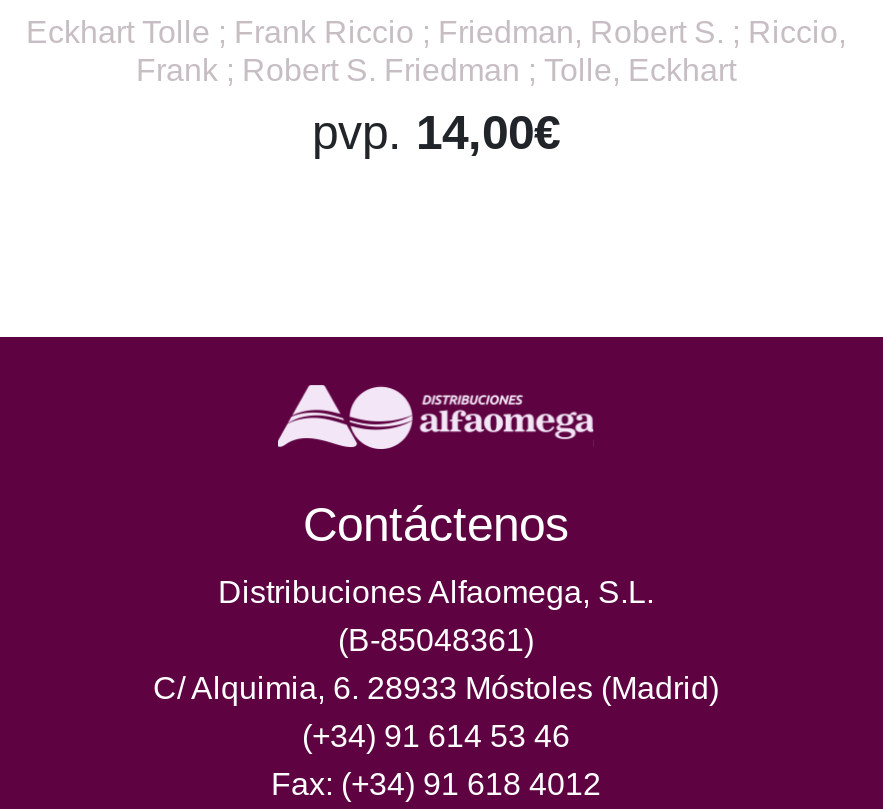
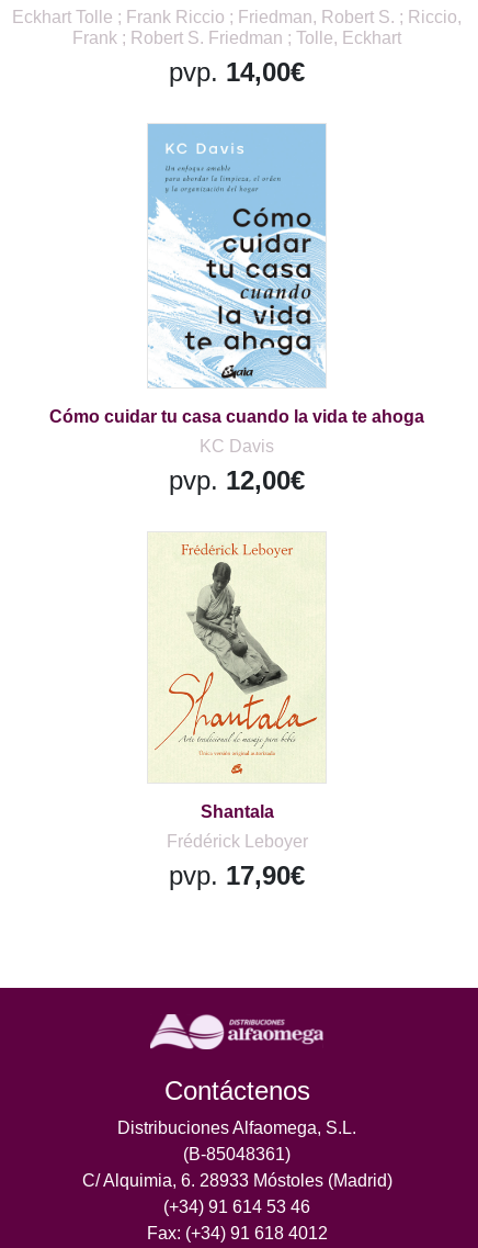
none -> [49,123,424,495] [image] | Cómo cuidar tu casa cuando la vida te ahoga | KC Davis | pvp. 12,00€
none -> [148,532,326,890] [image] | Shantala | Frédérick Leboyer | pvp. 17,90€

